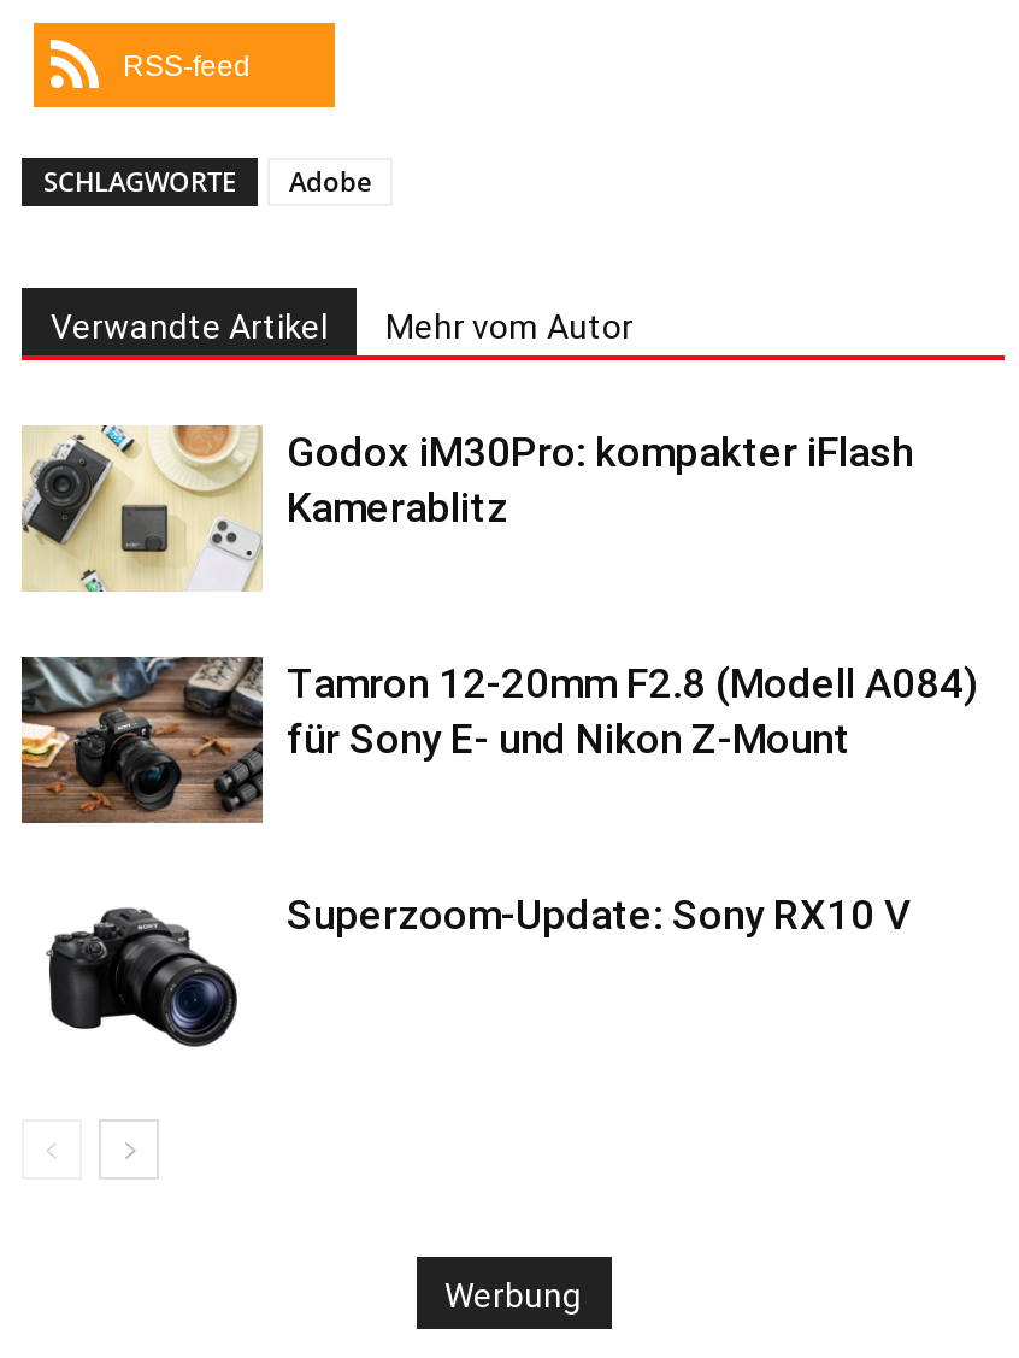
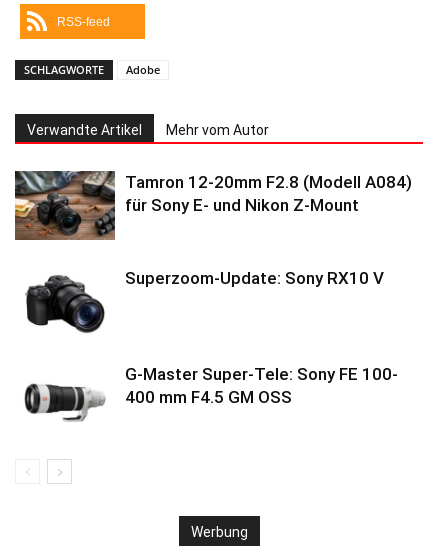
[22,423,913,594] [image] | Godox iM30Pro: kompakter iFlash | Kamerablitz -> none
moved [17,652,978,938] -> [13,169,412,288]: [image] | Tamron 12-20mm F2.8 (Modell A084) | für Sony E- und Nikon Z-Mount | Superzoom-Update: Sony RX10 V
moved [51,905,238,1047] -> [27,274,105,333]: [image]
none -> [24,364,398,422] [image] | G-Master Super-Tele: Sony FE 100- | 400 mm F4.5 GM OSS

